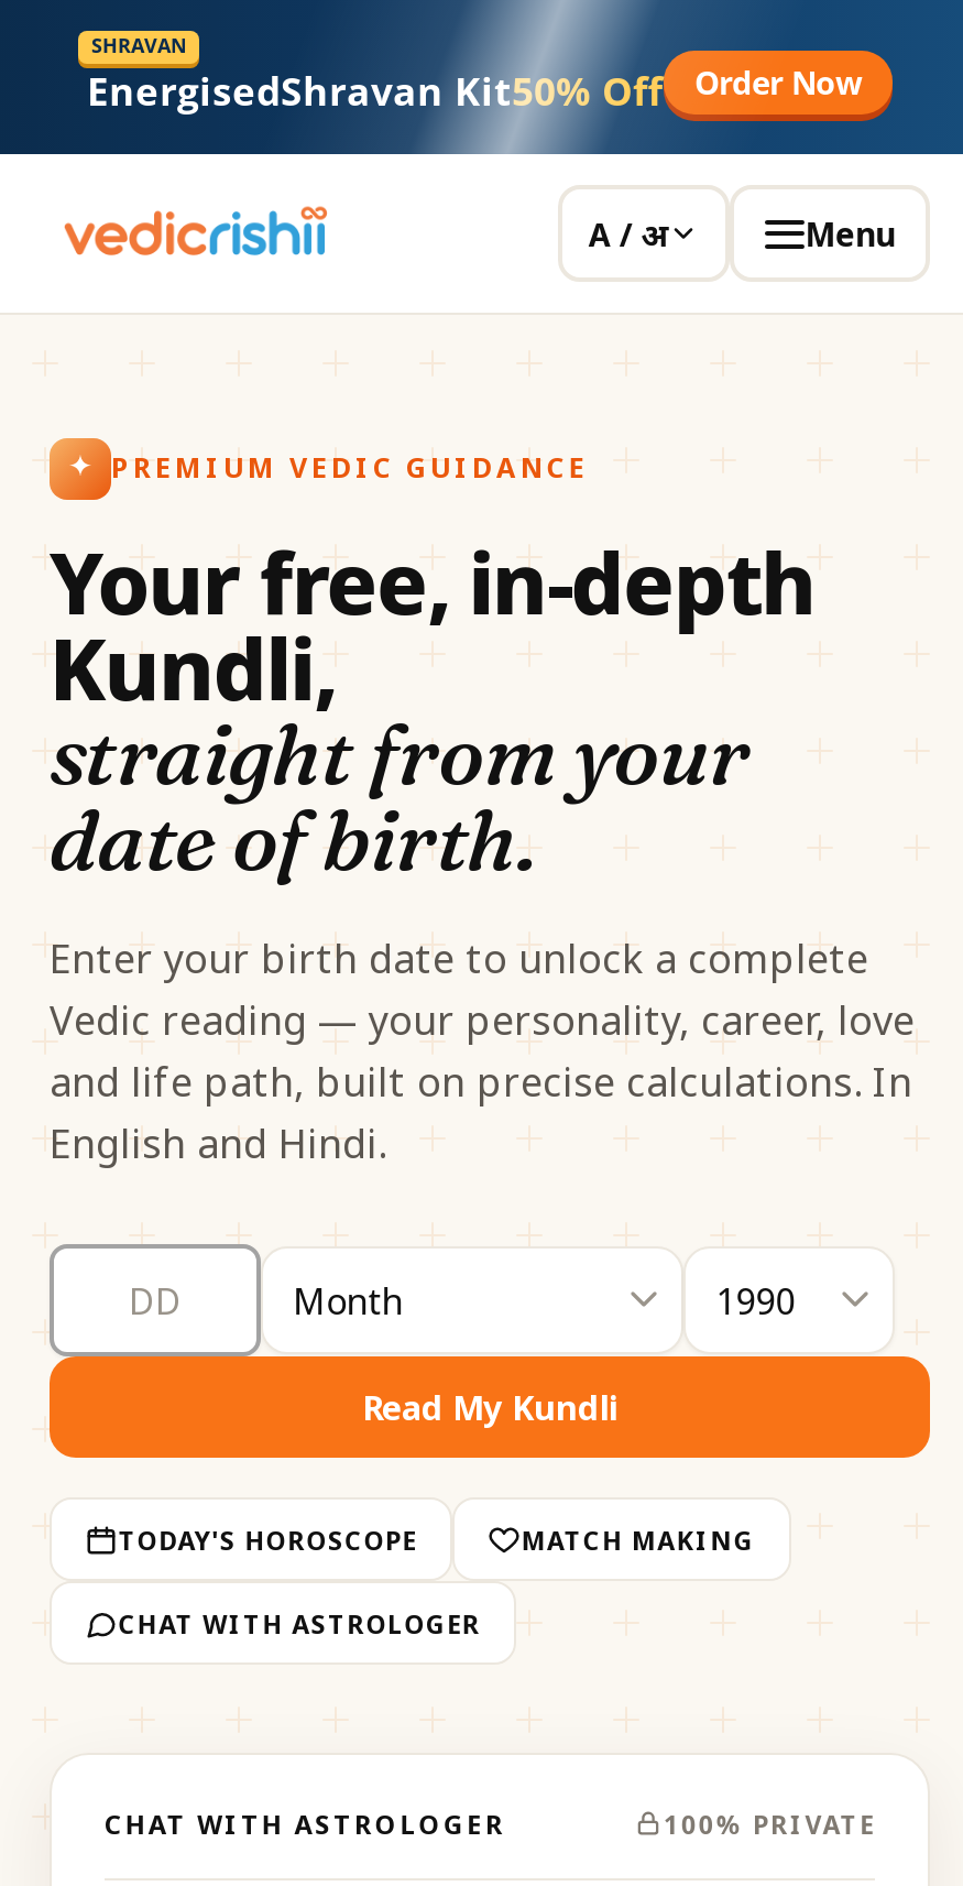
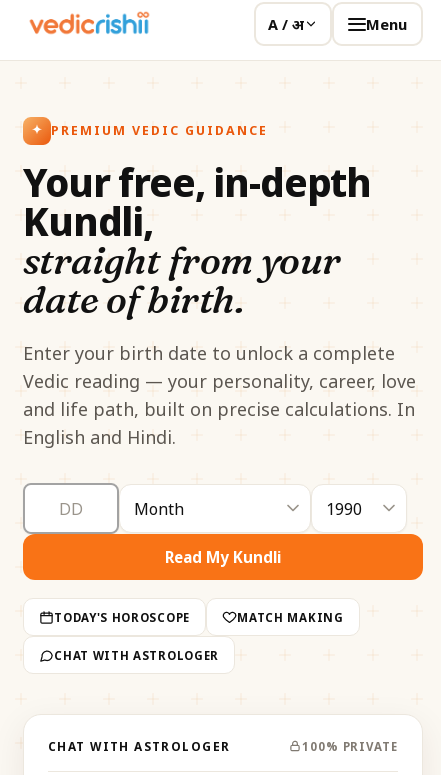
[87,33,862,117] SHRAVAN | EnergisedShravan Kit50% Off | Order Now -> none

